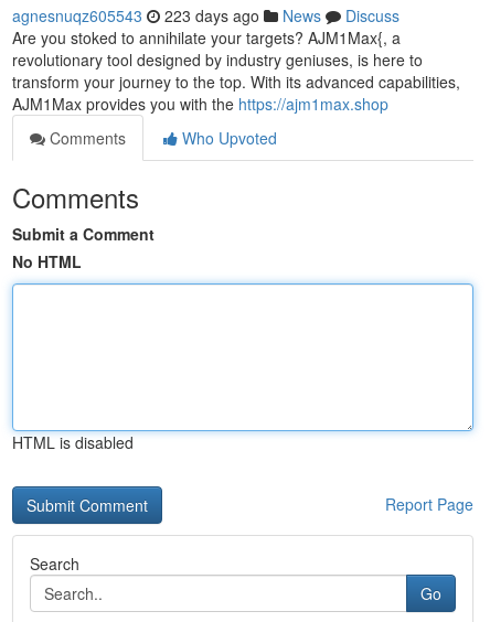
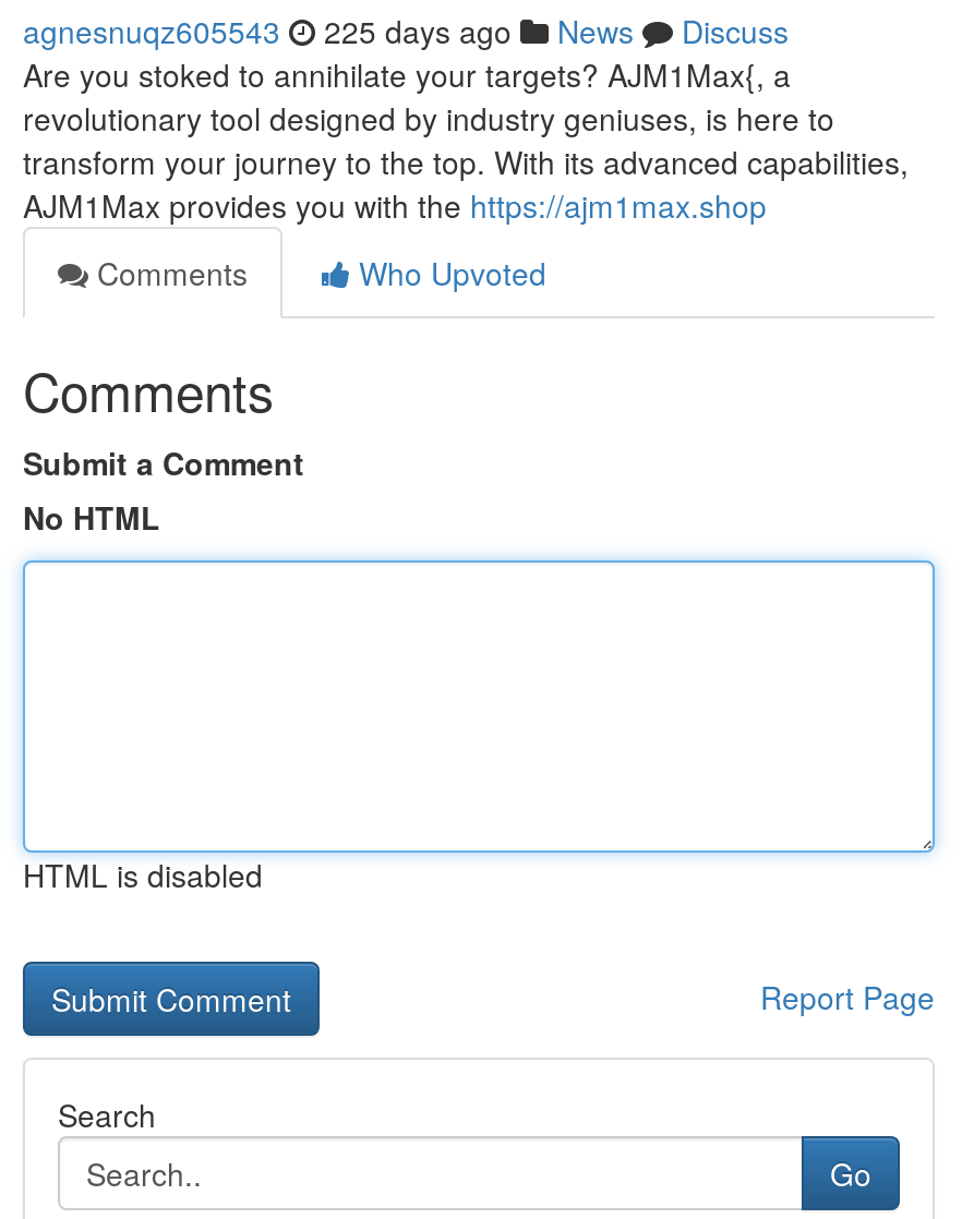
[12,4,400,26] agnesnuqz605543 223 days ago News Discuss -> [23,9,789,52] agnesnuqz605543 225 days ago News Discuss

